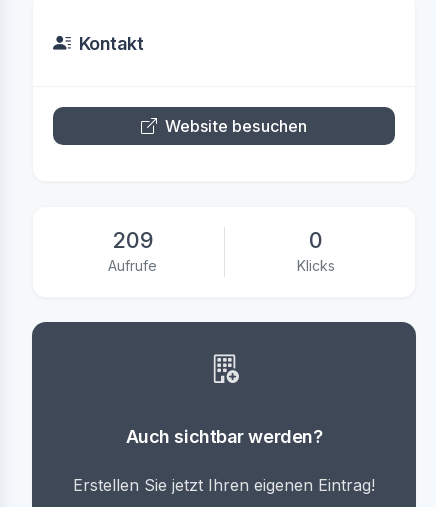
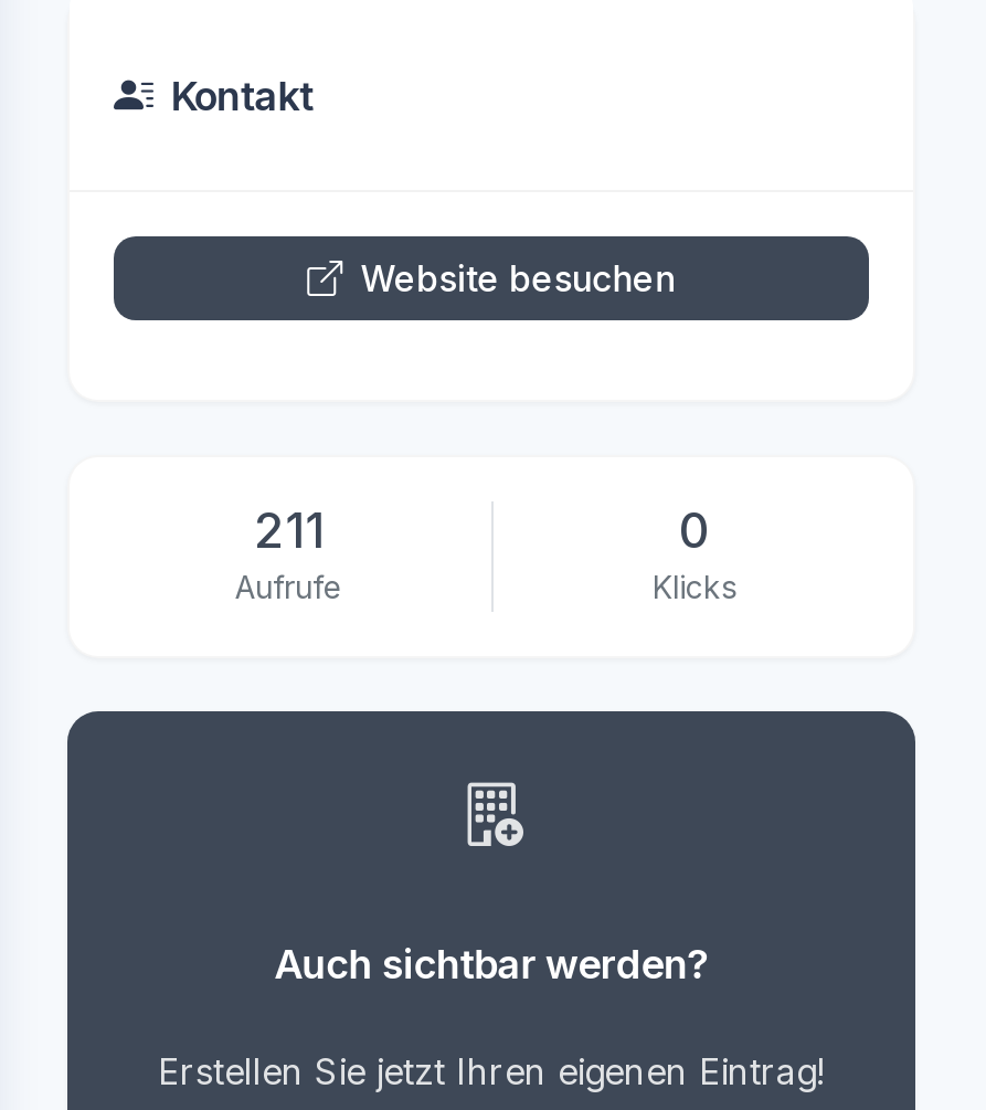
[111,227,153,253] 209 -> [254,501,325,559] 211

